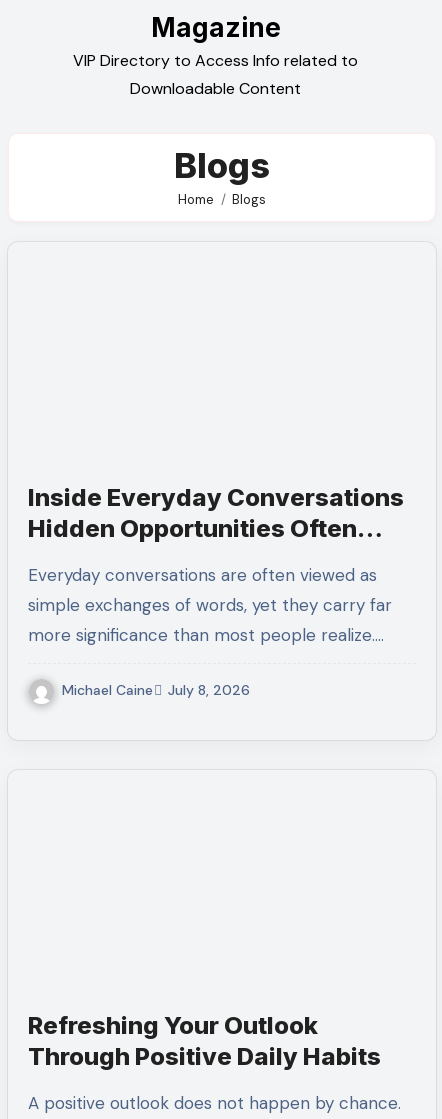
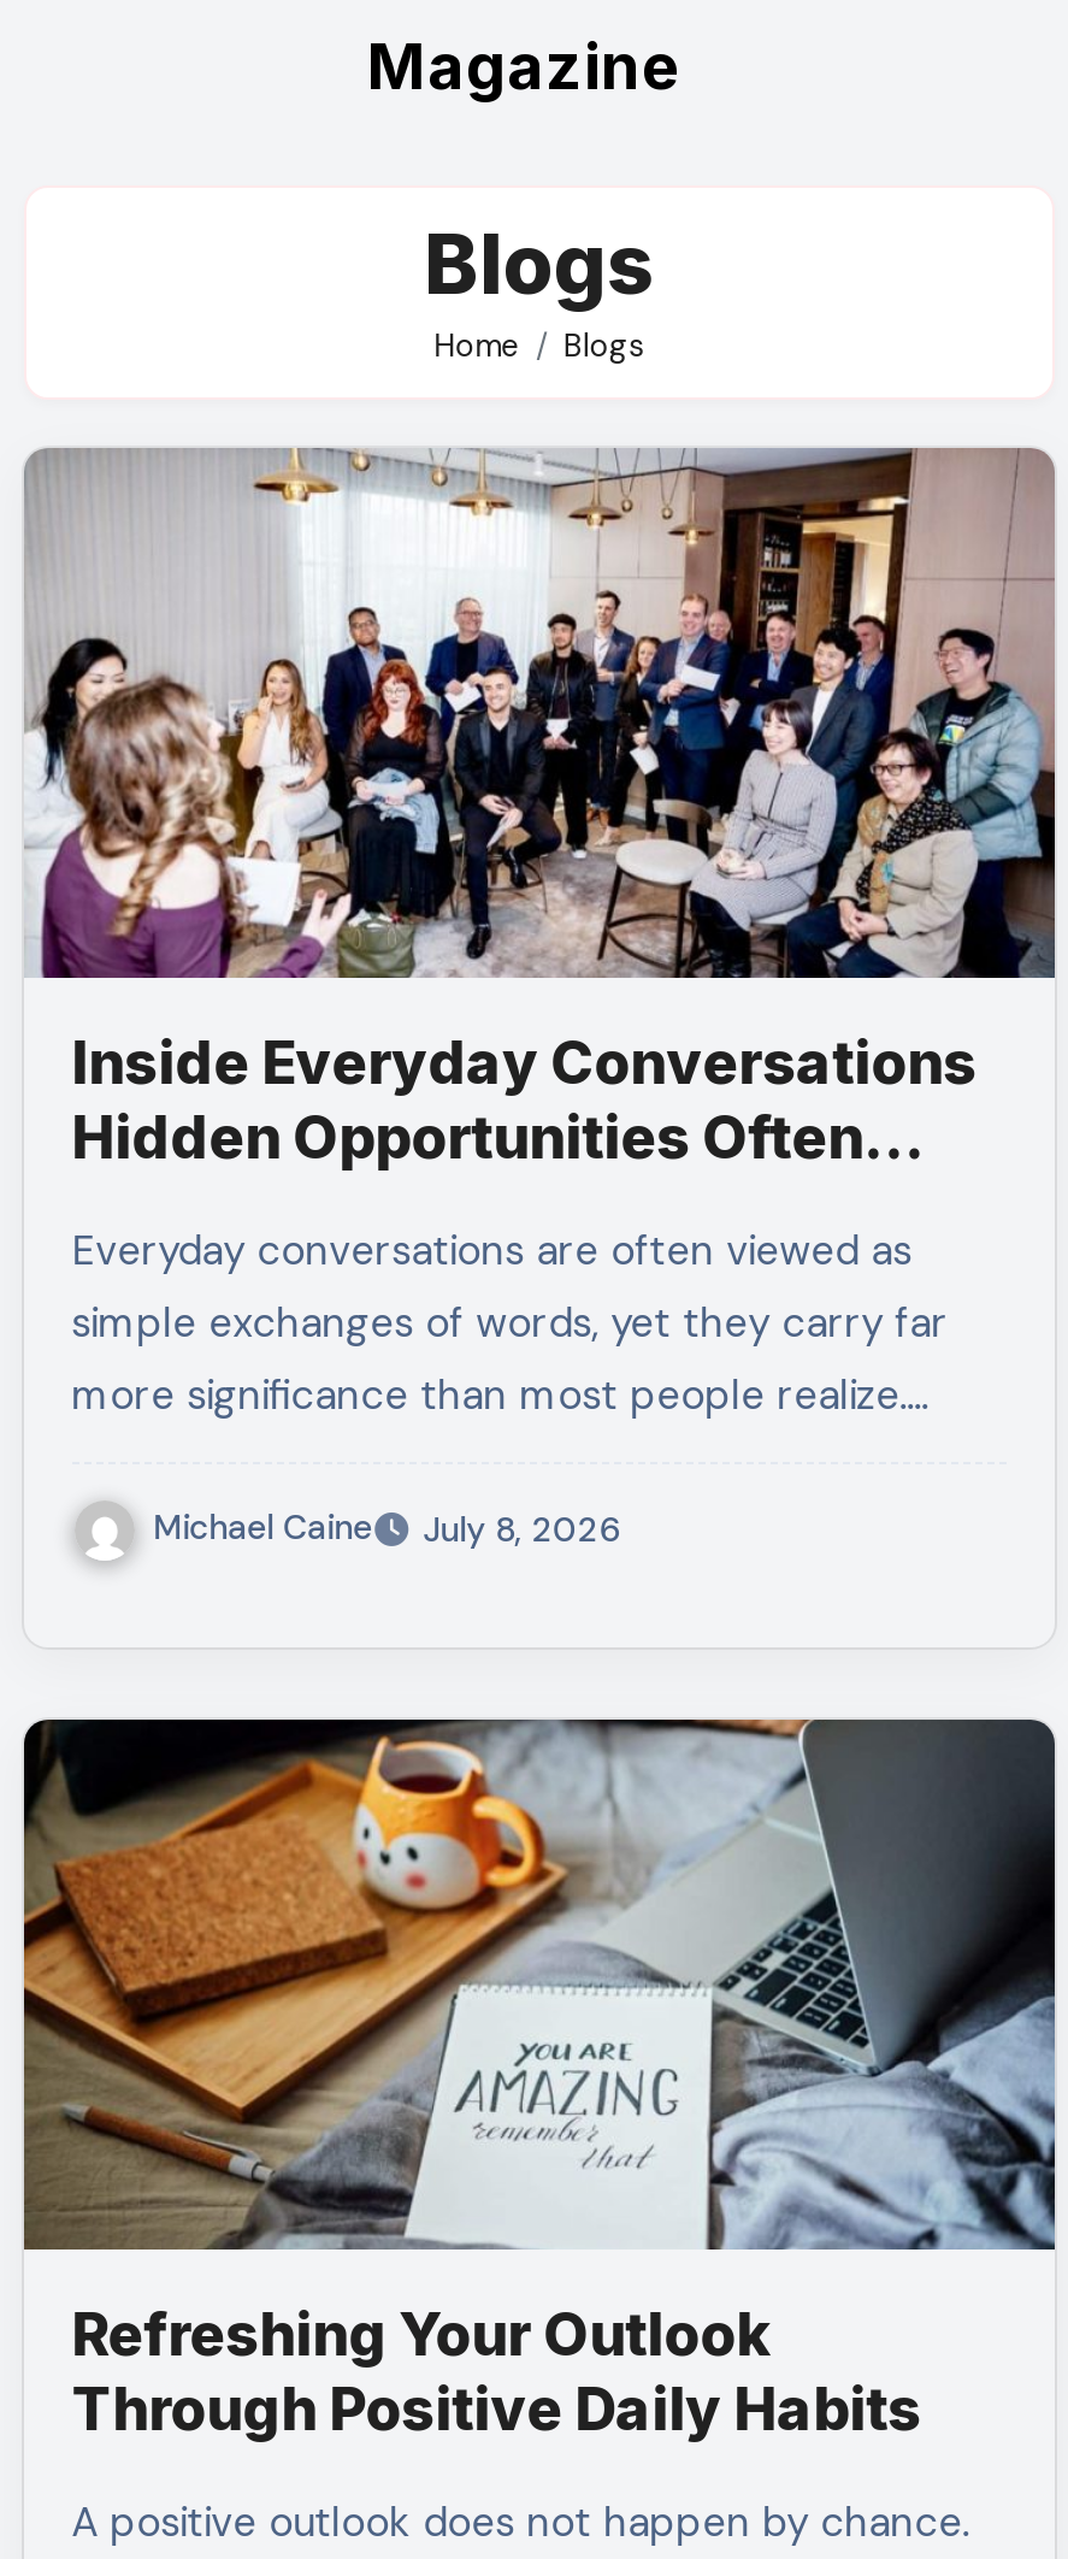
[73,50,358,99] VIP Directory to Access Info related to | Downloadable Content -> none
none -> [24,446,1057,980] [image]
none -> [22,1717,1057,2252] [image]

